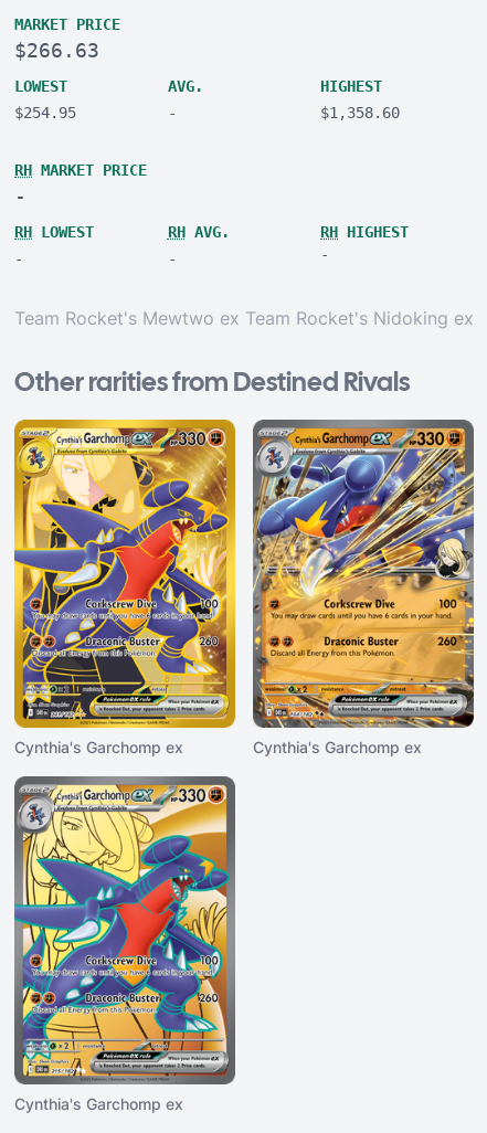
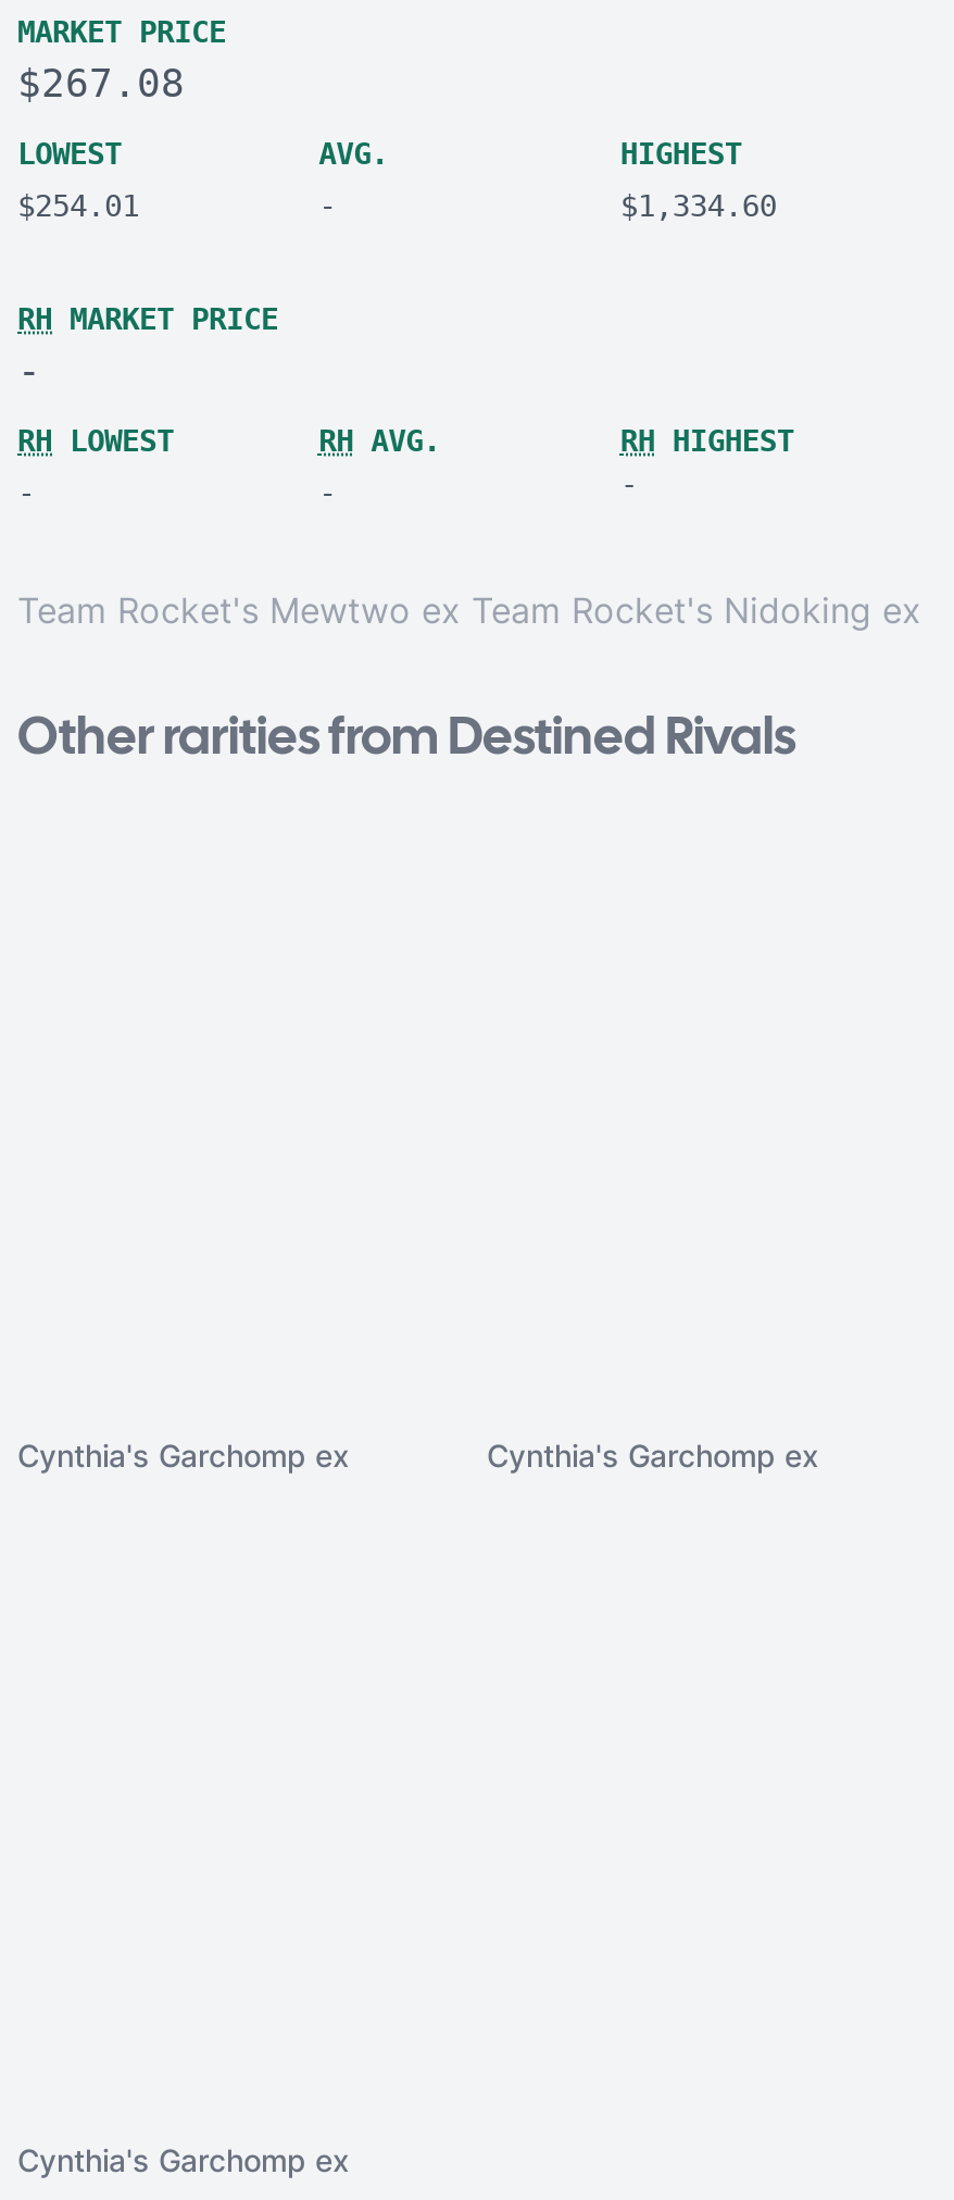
[14,39,99,62] $266.63 -> [17,61,185,106] $267.08
[14,104,76,121] $254.95 -> [17,189,139,224] $254.01
[321,104,400,121] $1,358.60 -> [620,189,776,224] $1,334.60
[13,419,236,729] [image] -> none
[252,419,475,729] [image] -> none
[13,775,236,1086] [image] -> none

